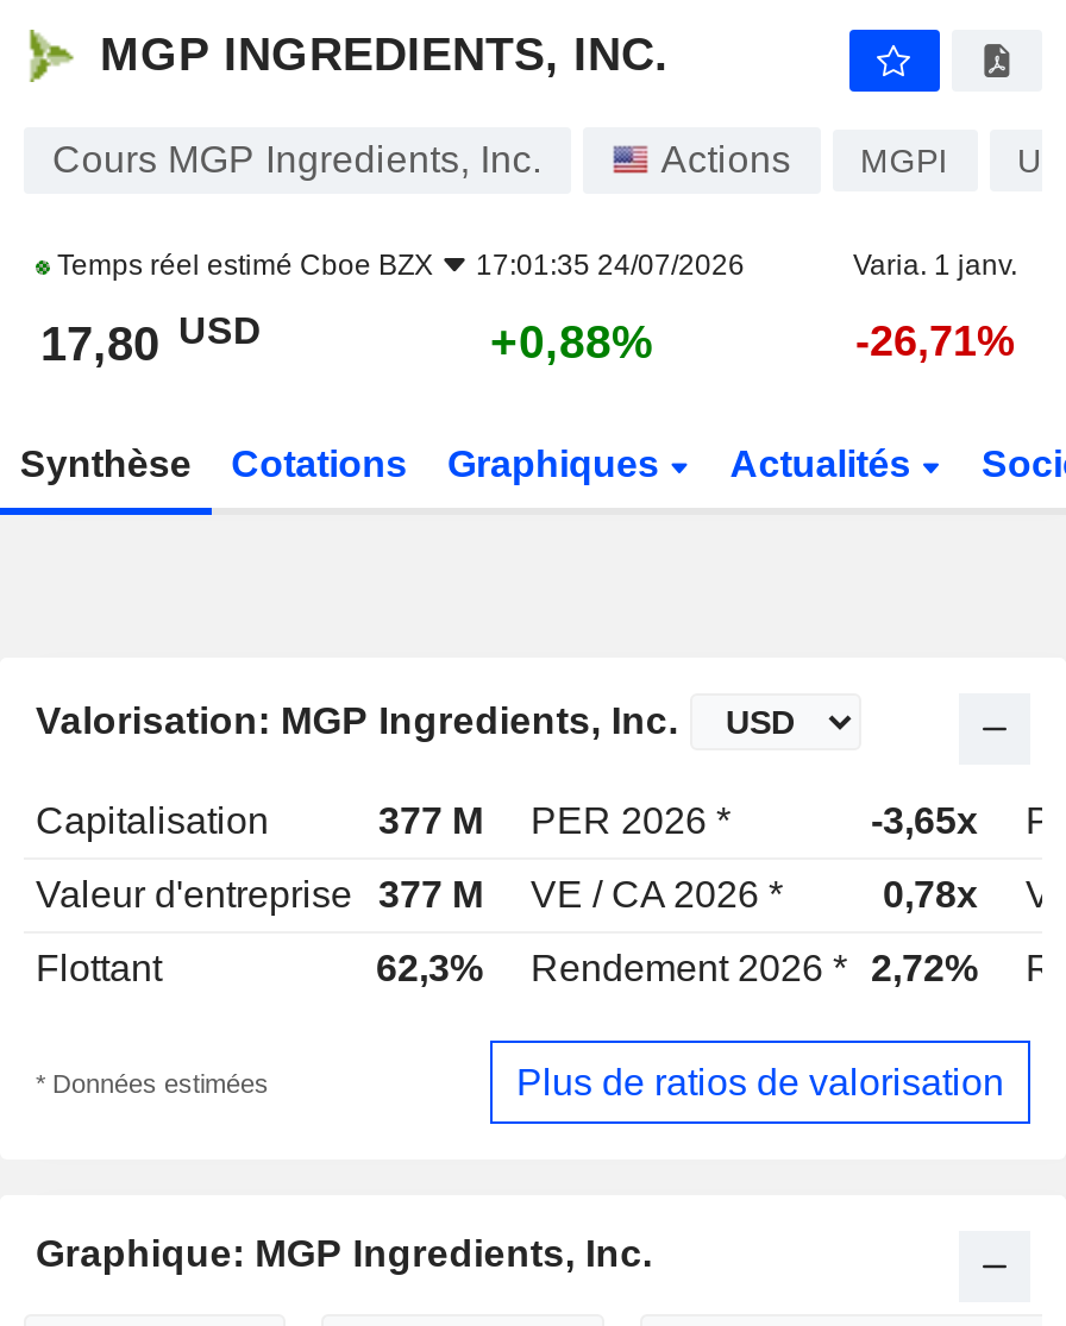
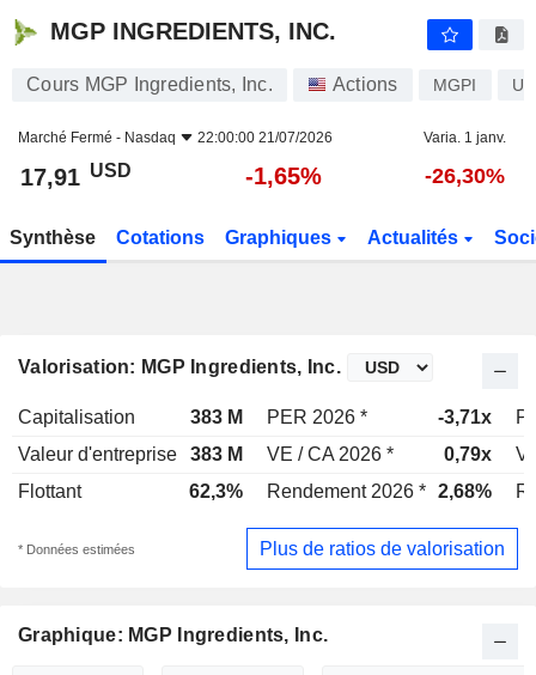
[50,249,745,282] Temps réel estimé Cboe BZX | 17:01:35 24/07/2026 -> [18,129,333,146] Marché Fermé - Nasdaq | 22:00:00 21/07/2026
[40,309,262,370] 17,80 USD -> [20,160,132,190] 17,91 USD
[490,315,654,367] +0,88% -> [245,163,322,189] -1,65%
[855,318,1015,365] -26,71% -> [425,164,505,188] -26,30%
[378,800,730,841] 377 M PER 2026 * -> [190,407,367,427] 383 M PER 2026 *
[871,800,978,841] -3,65x -> [438,407,492,427] -3,71x
[36,874,783,915] Valeur d'entreprise 377 M VE / CA 2026 * -> [18,444,394,464] Valeur d'entreprise 383 M VE / CA 2026 *
[883,874,978,915] 0,78x -> [444,444,492,464] 0,79x
[531,948,978,988] Rendement 2026 * 2,72% -> [267,481,492,501] Rendement 2026 * 2,68%

